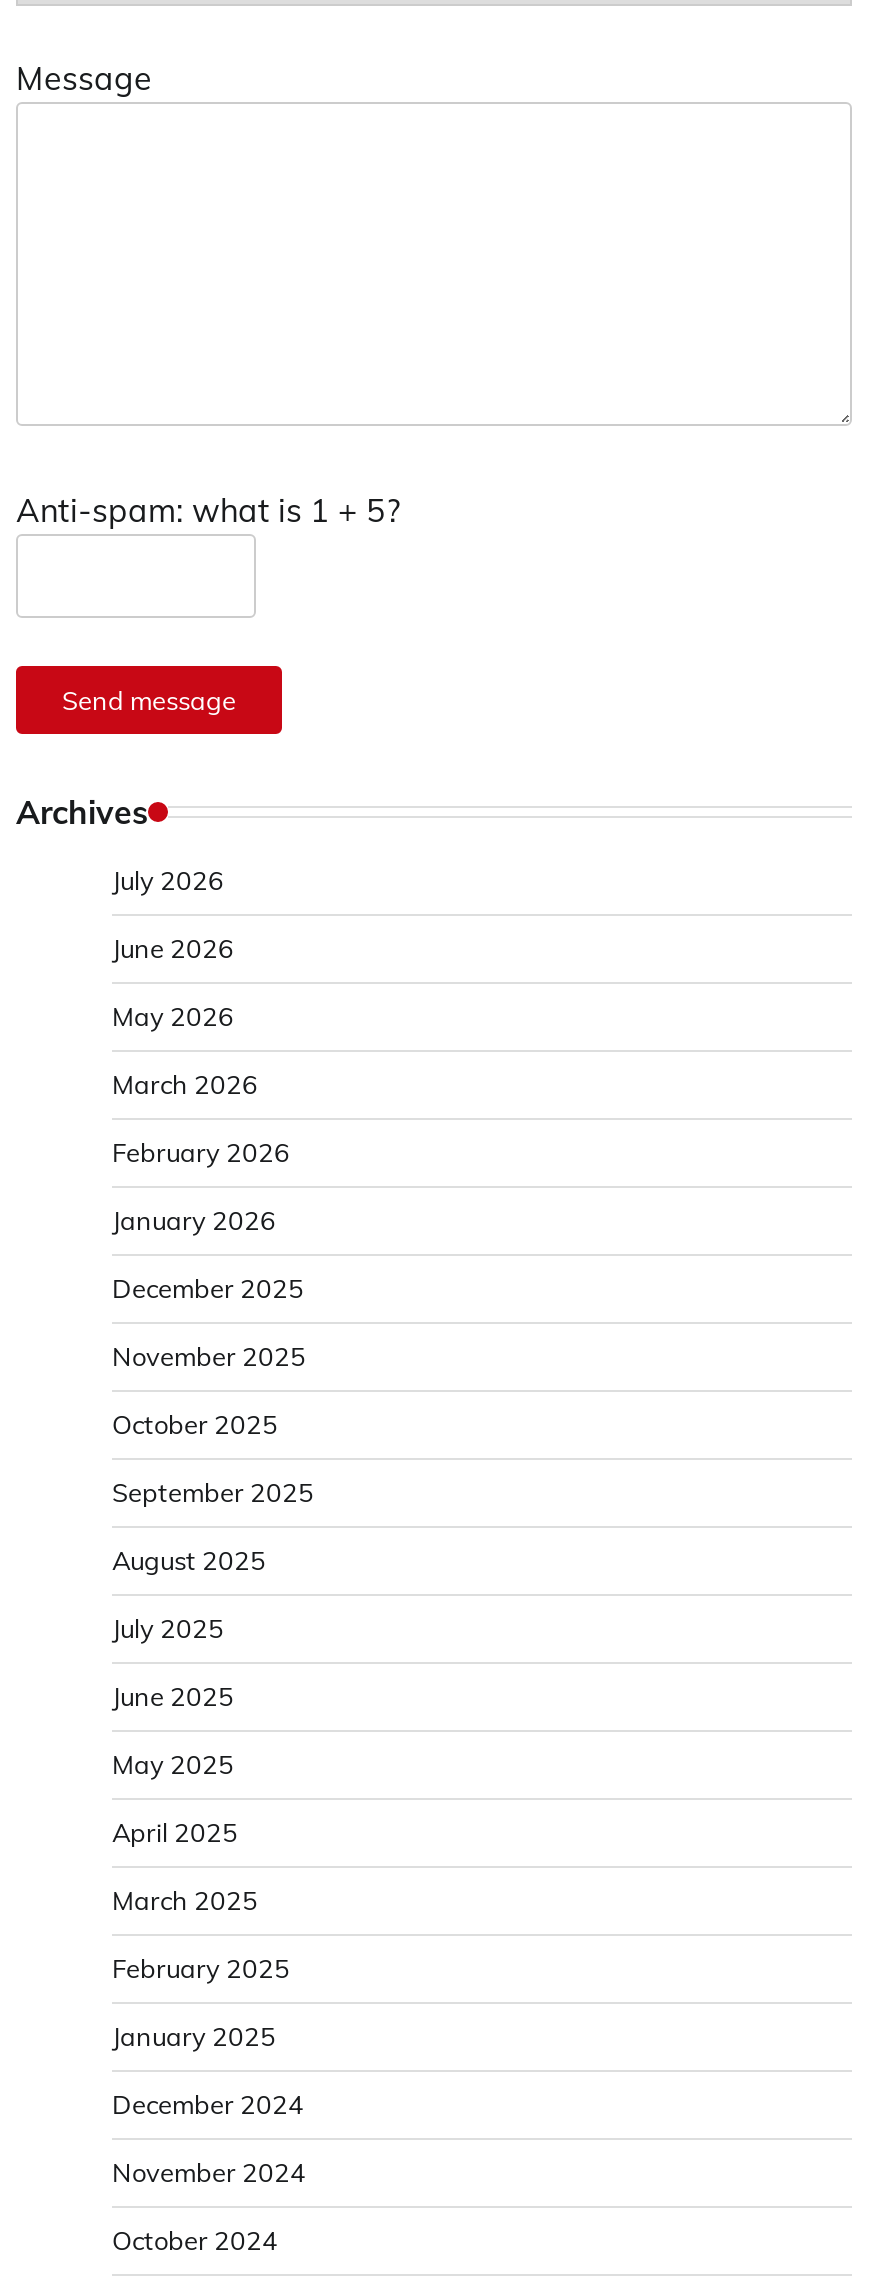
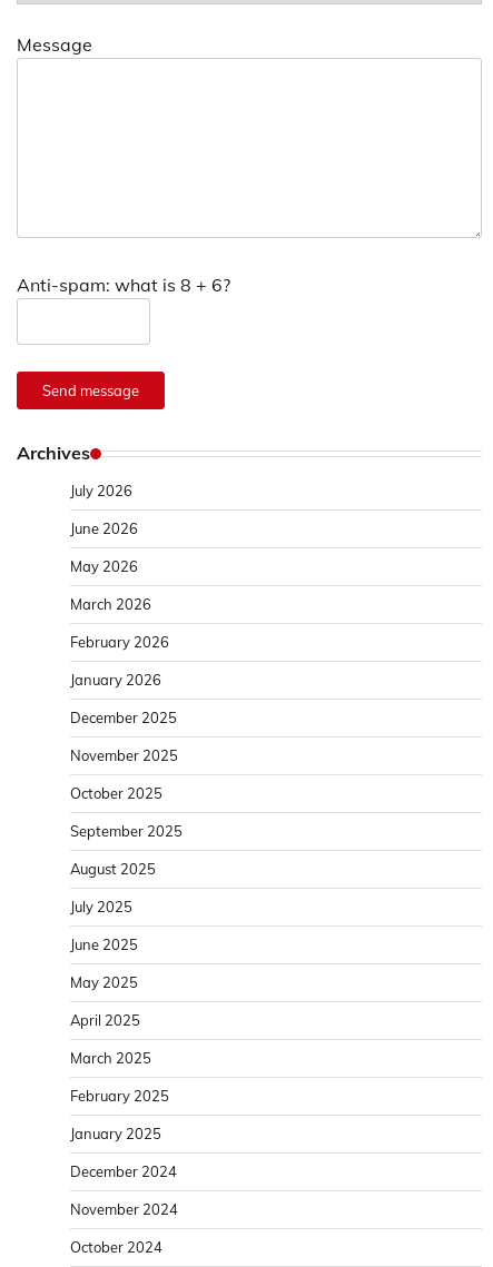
[16,490,400,530] Anti-spam: what is 1 + 5? -> [17,274,230,296] Anti-spam: what is 8 + 6?

